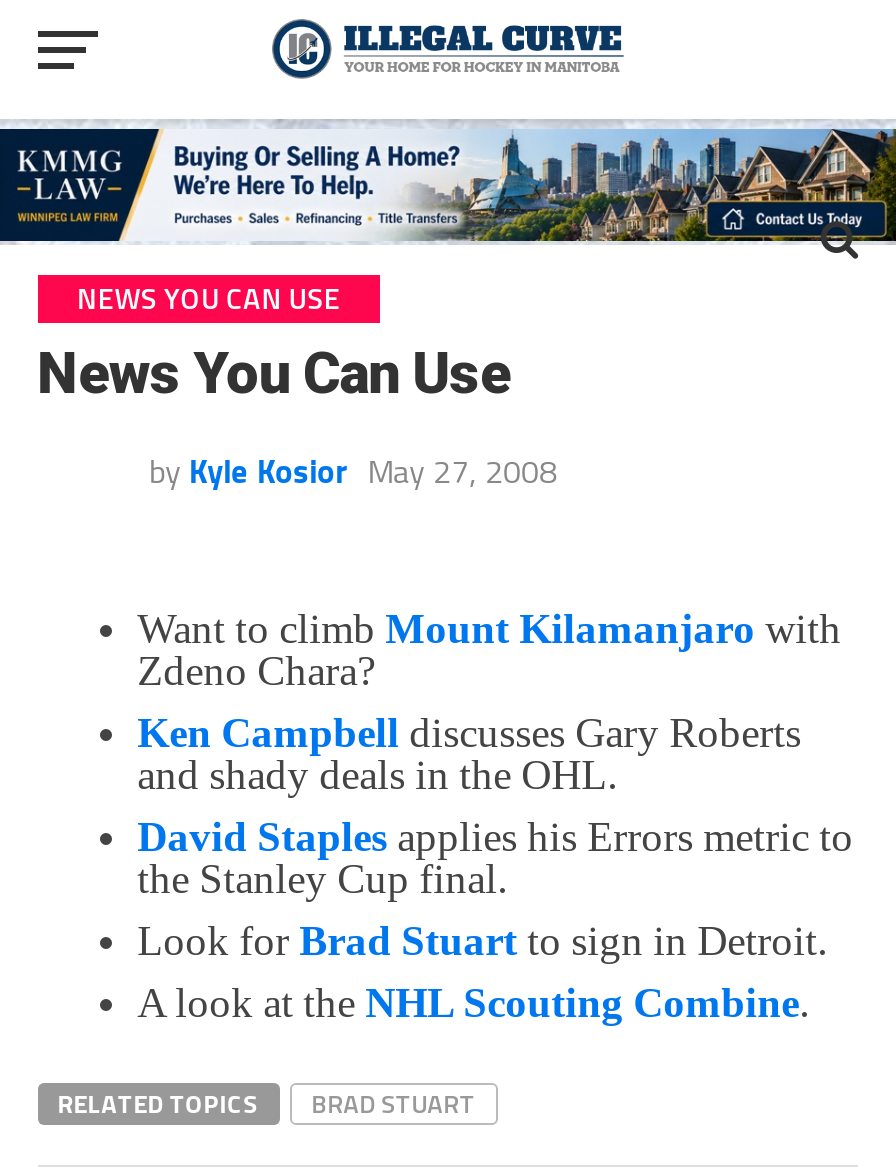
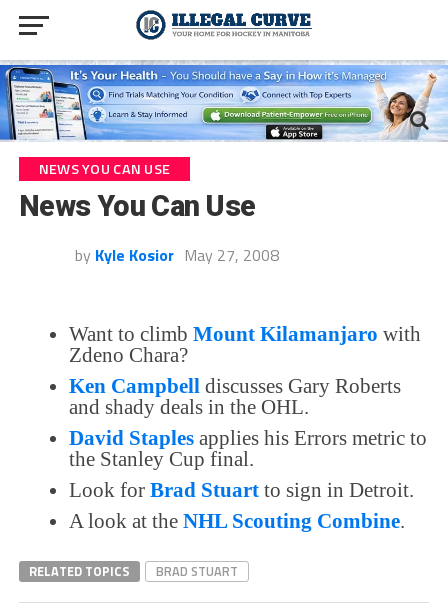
[6,127,890,255] [image] -> [3,64,445,142] [image]

